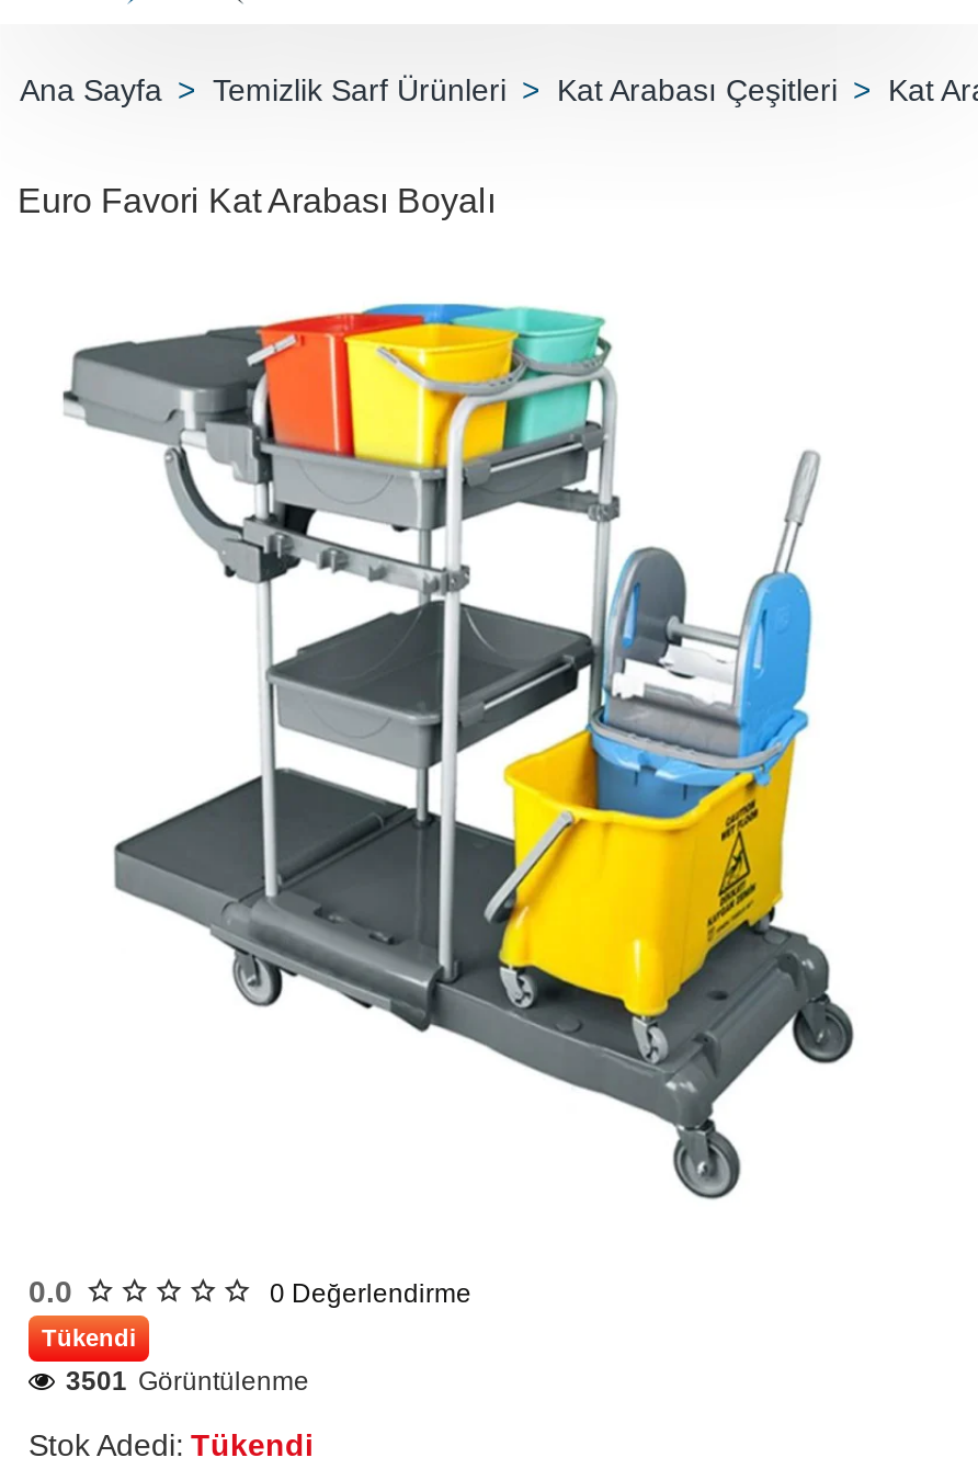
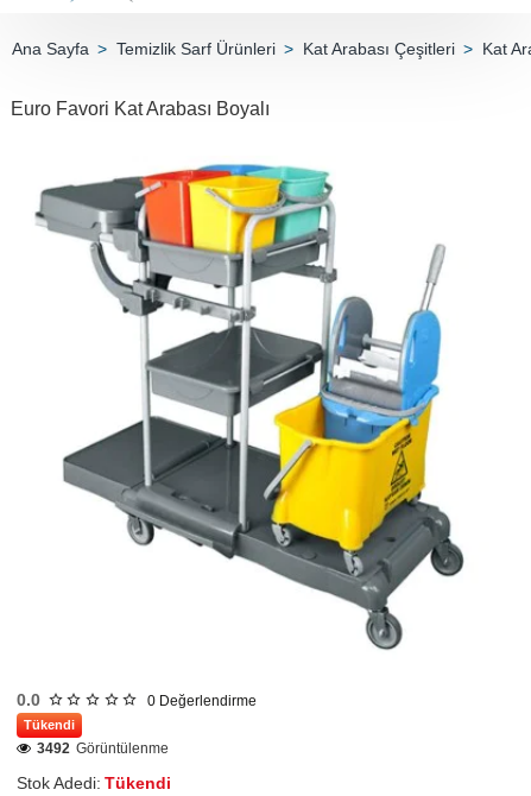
[66,1366,309,1396] 3501 Görüntülenme -> [37,740,169,757] 3492 Görüntülenme

